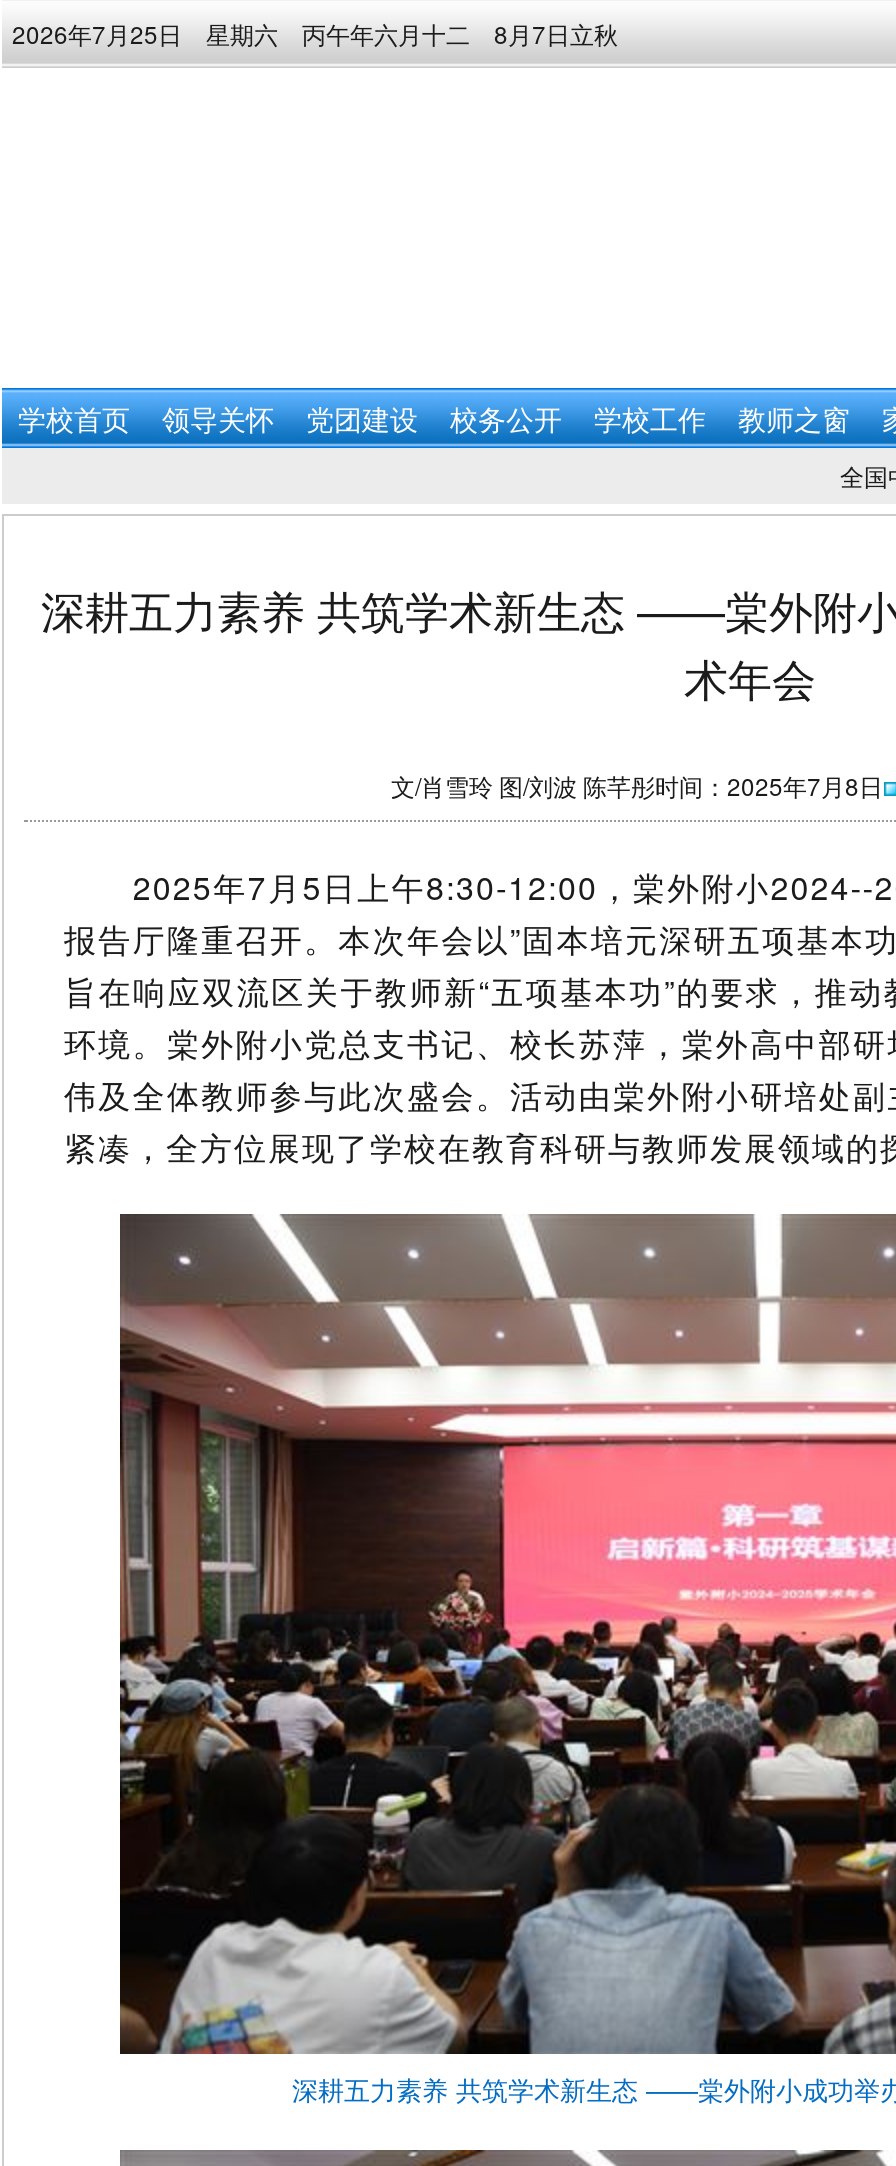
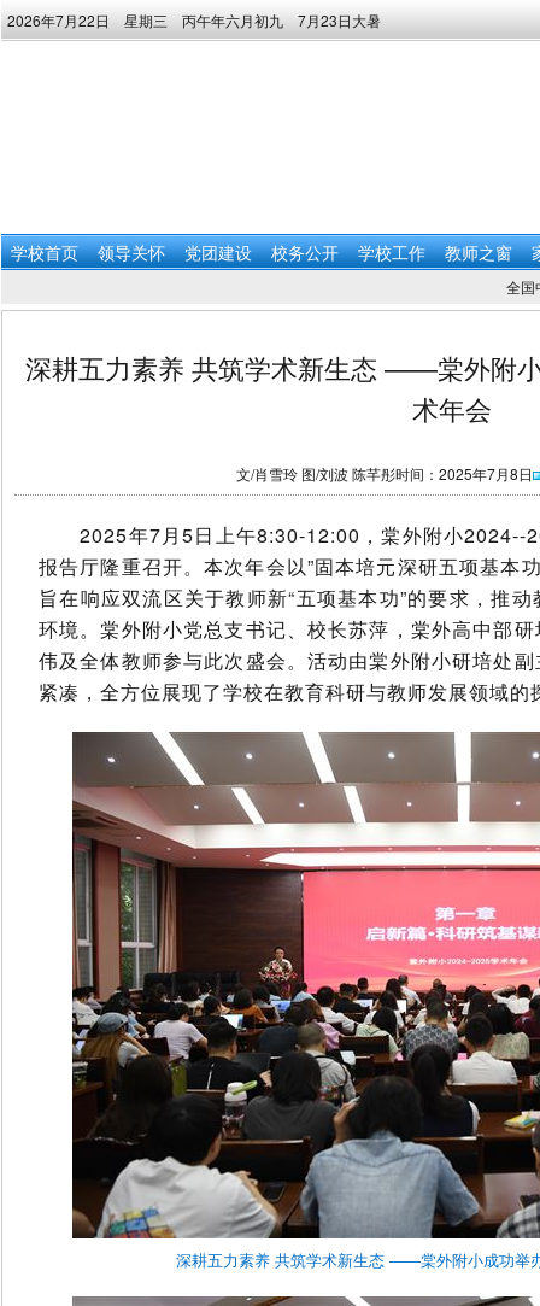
[12,16,618,50] 2026年7月25日 星期六 丙午年六月十二 8月7日立秋 -> [7,10,381,30] 2026年7月22日 星期三 丙午年六月初九 7月23日大暑

